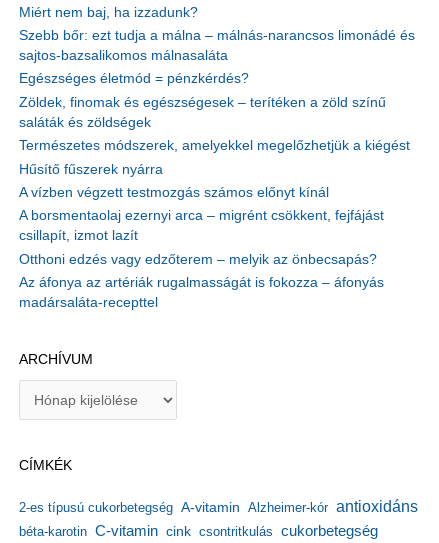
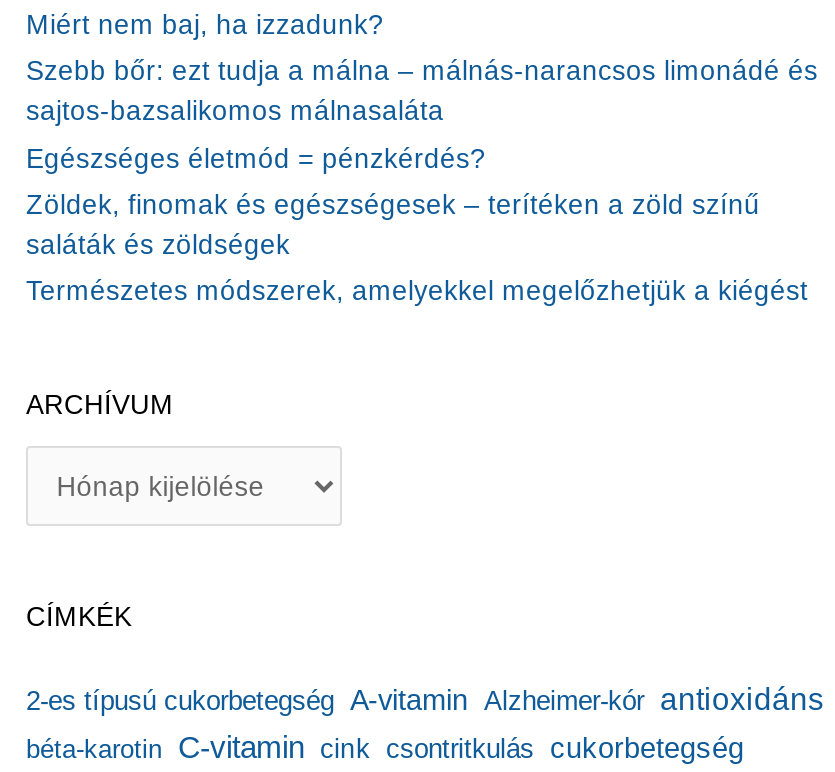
[19,162,384,310] Hűsítő fűszerek nyárra | A vízben végzett testmozgás számos előnyt kínál | A borsmentaolaj ezernyi arca – migrént csökkent, fejfájást | csillapít, izmot lazít | Otthoni edzés vagy edzőterem – melyik az önbecsapás? | Az áfonya az artériák rugalmasságát is fokozza – áfonyás | madársaláta-recepttel -> none

